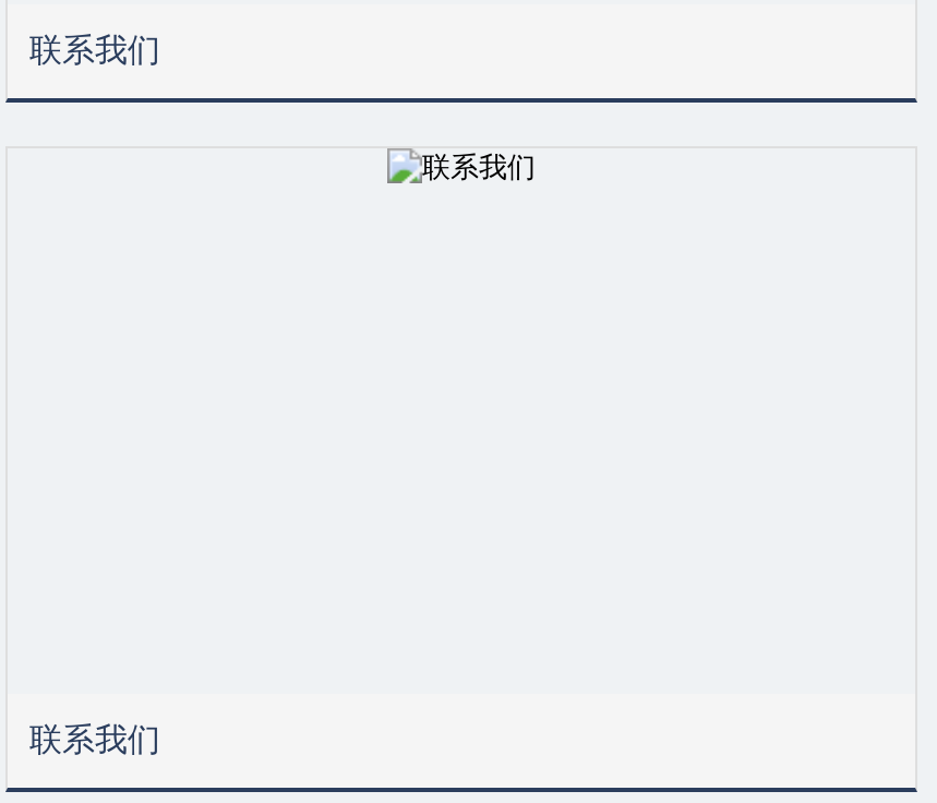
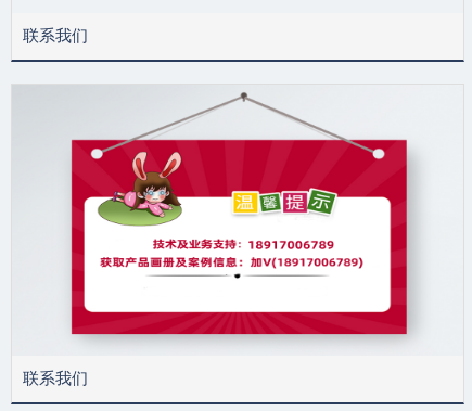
none -> [69,88,416,339] [image]

